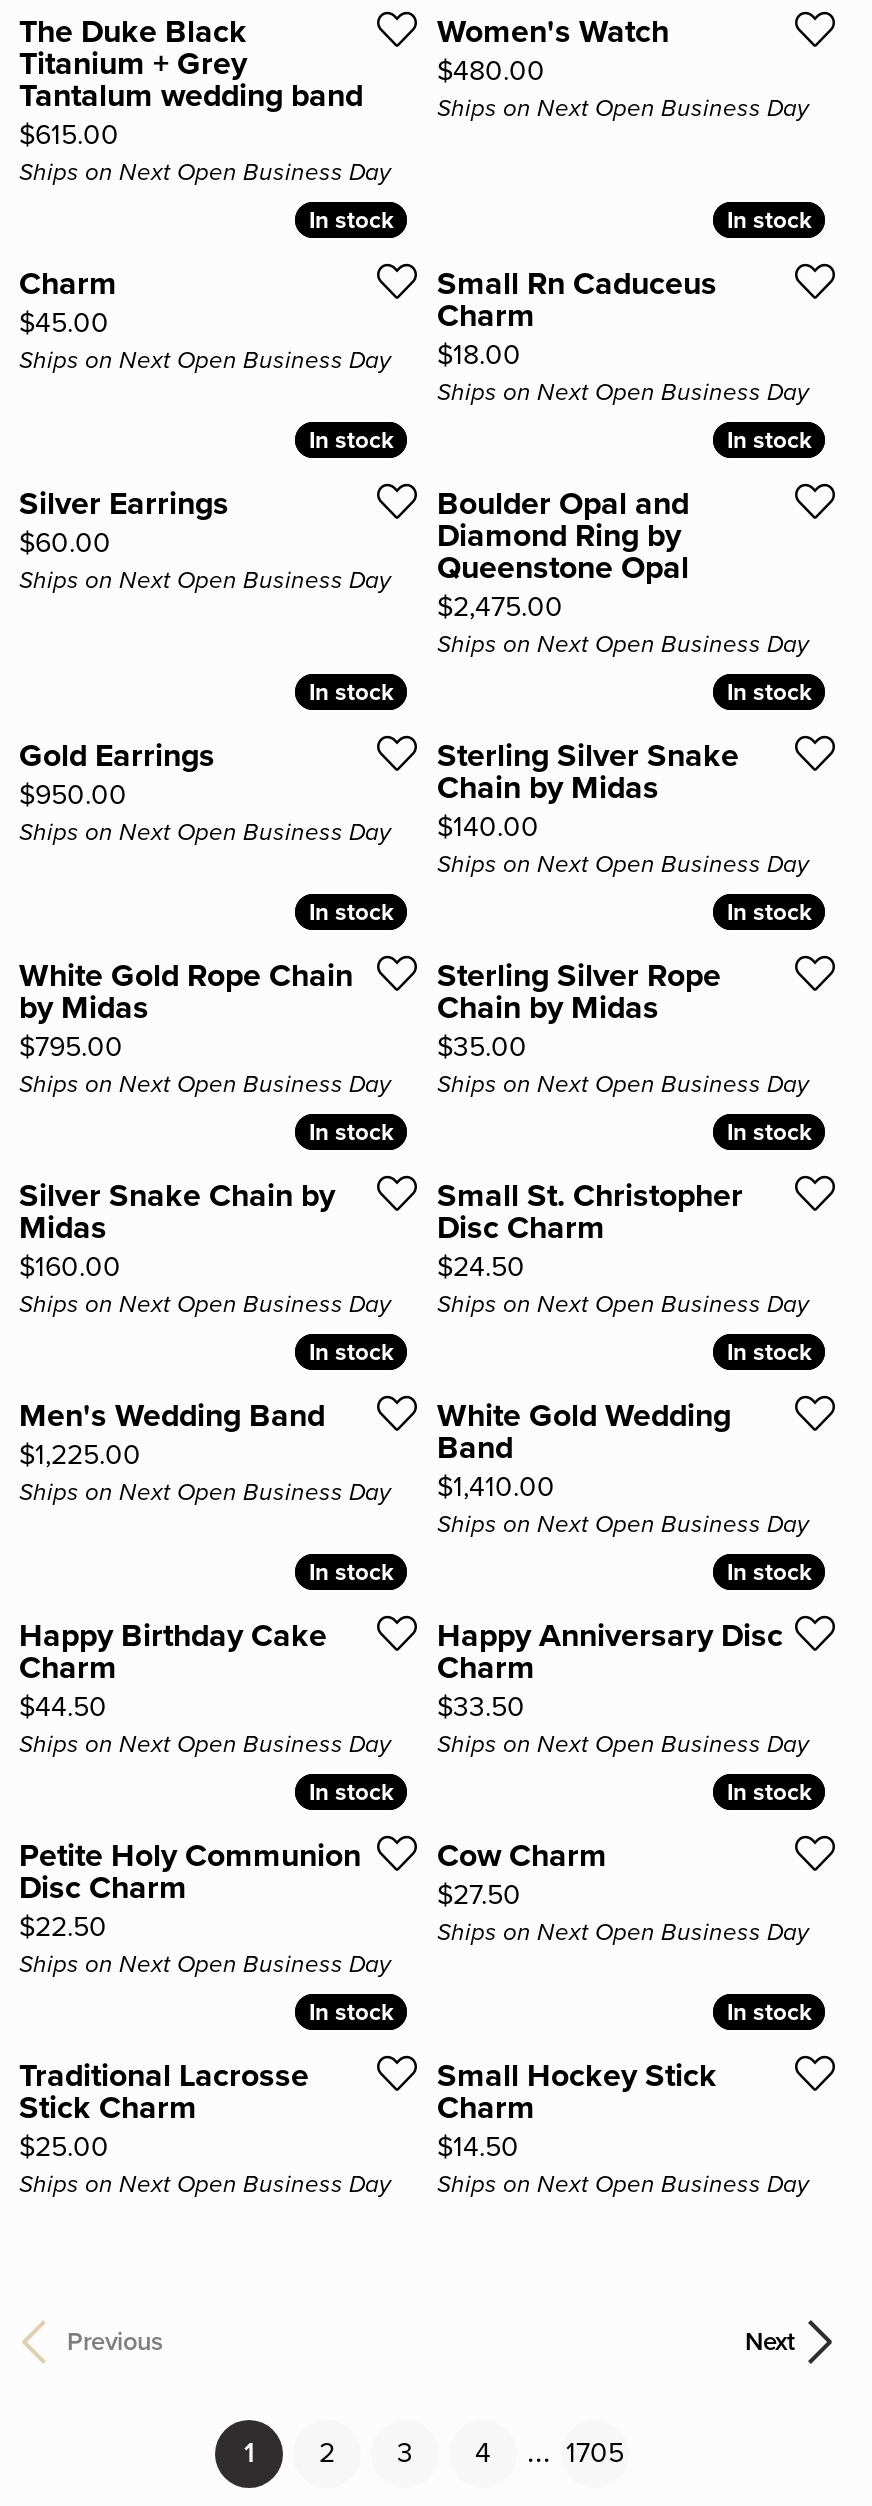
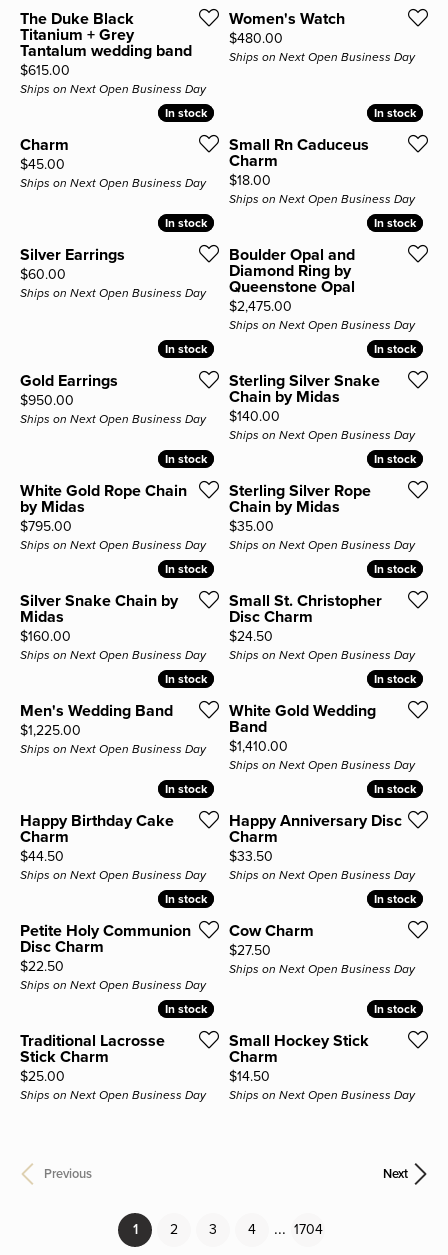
[527,2433,624,2473] ... 1705 -> [274,1219,322,1239] ... 1704

